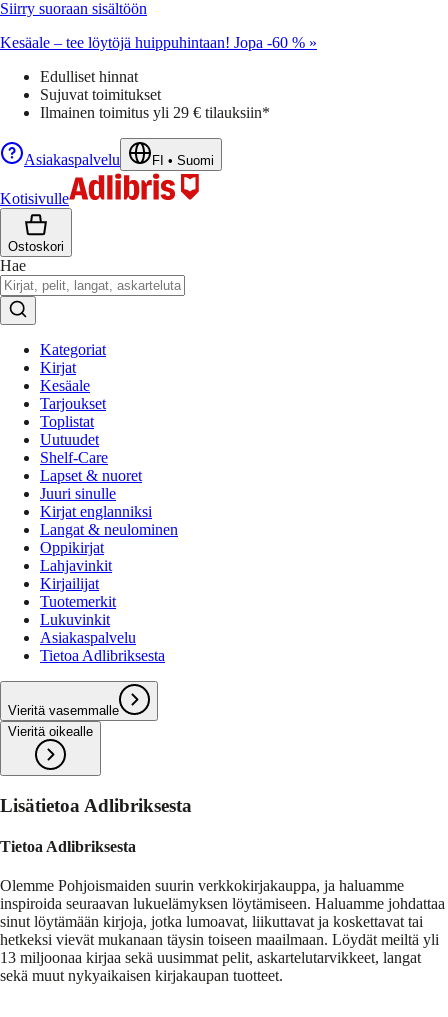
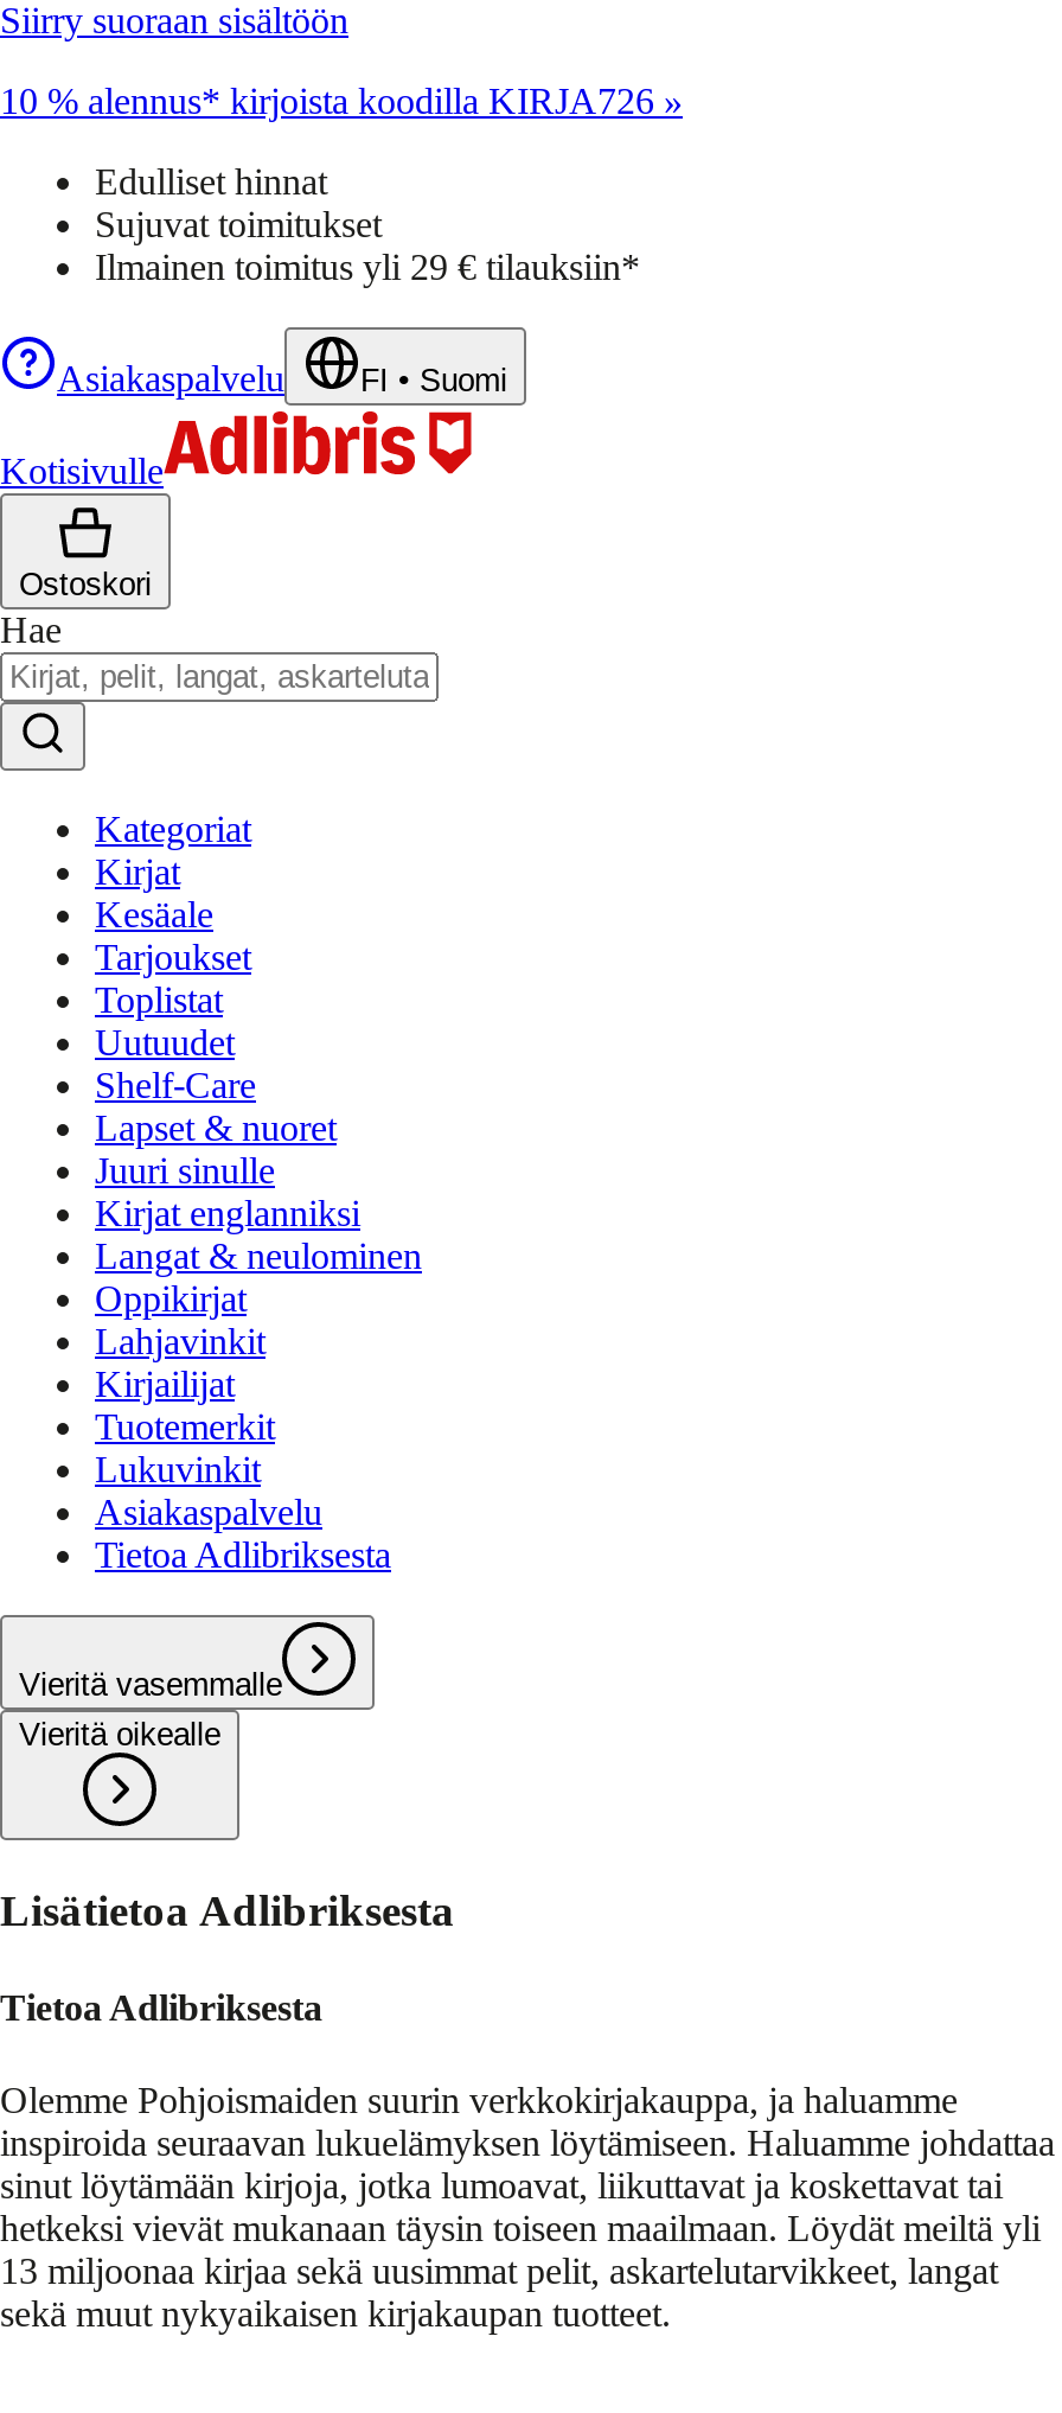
[0,34,317,51] Kesäale – tee löytöjä huippuhintaan! Jopa -60 % » -> [0,81,683,121] 10 % alennus* kirjoista koodilla KIRJA726 »

